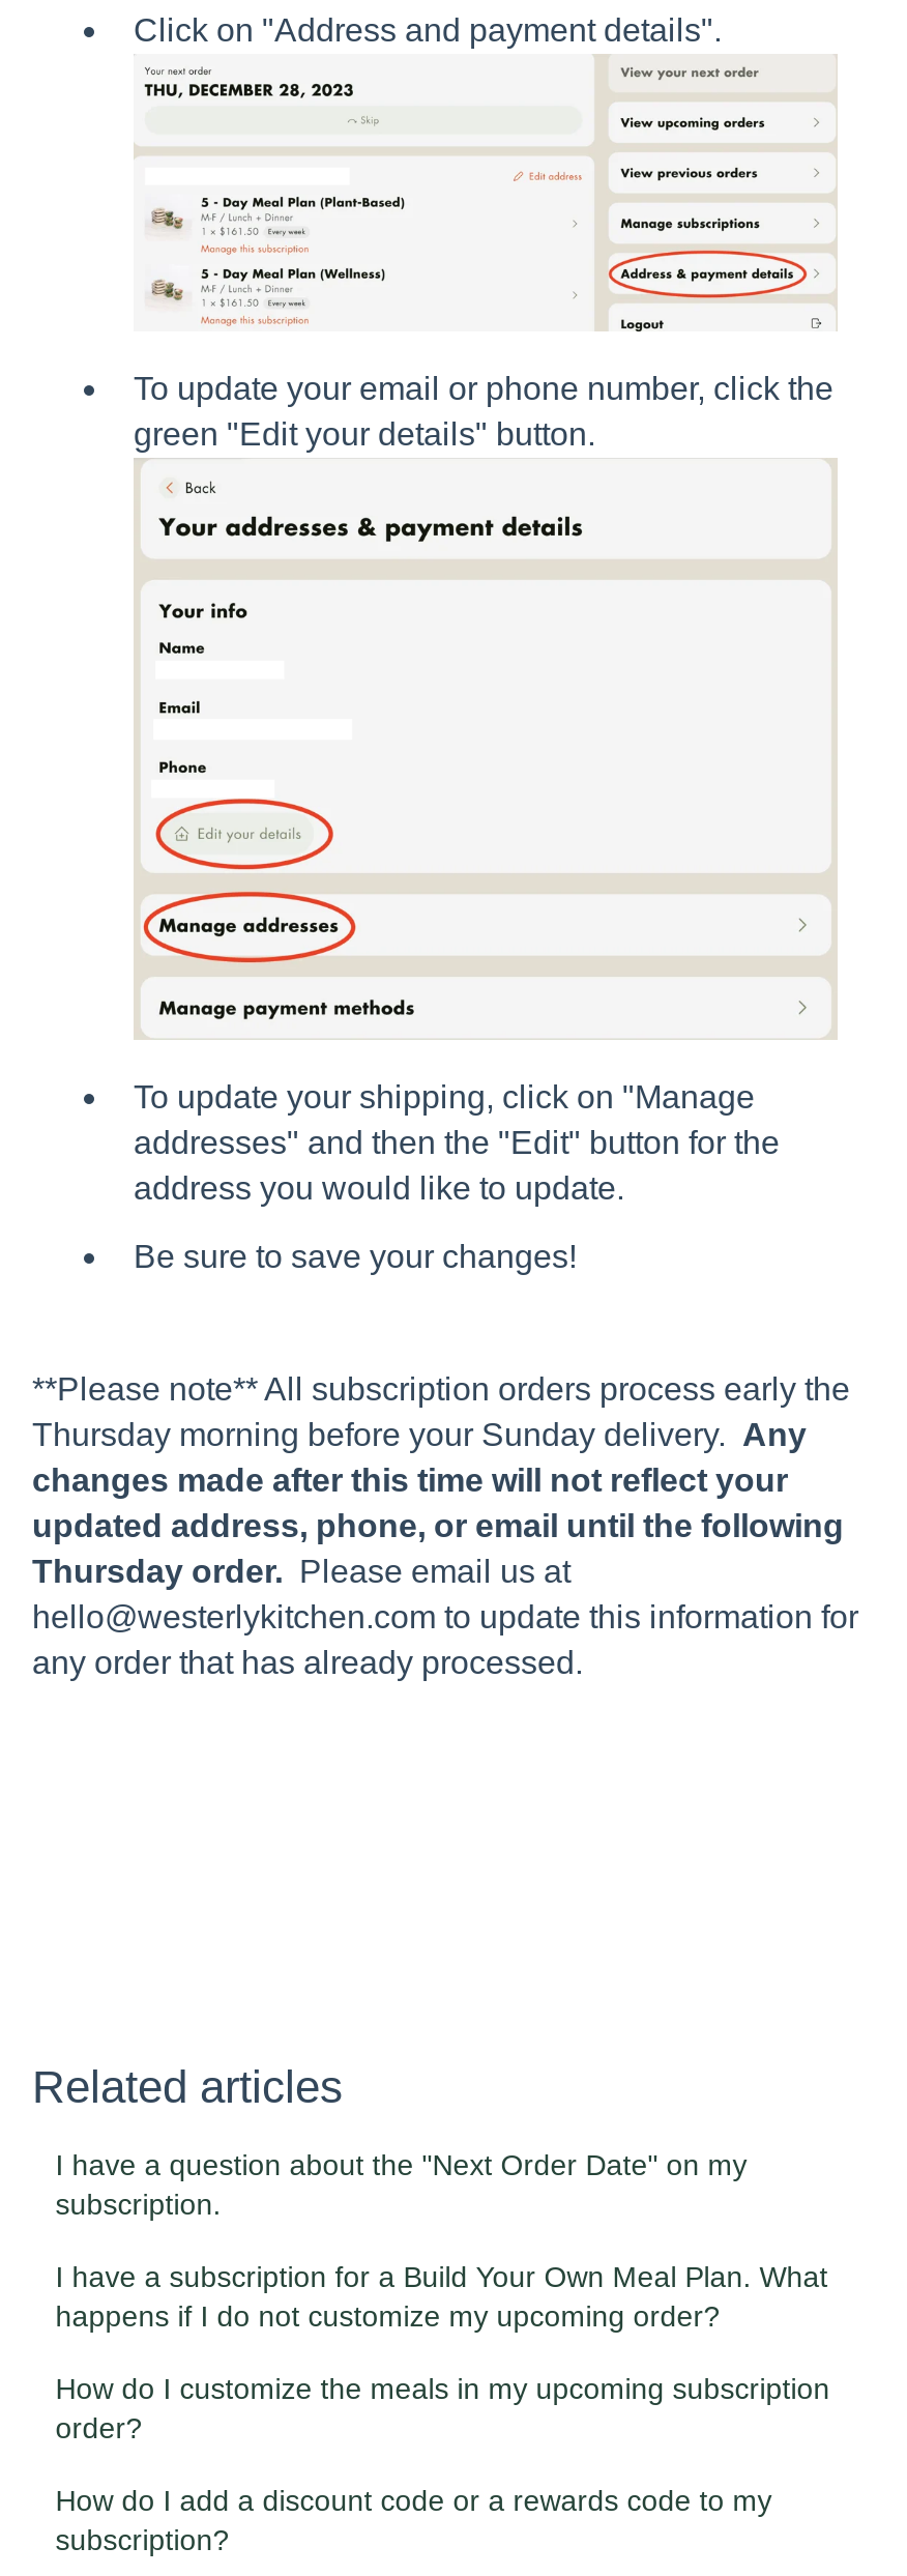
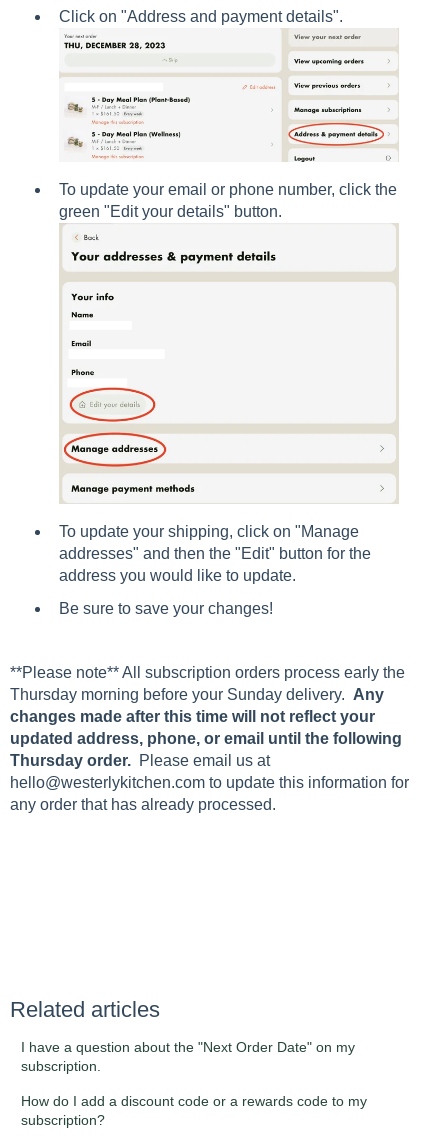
[55,2261,830,2445] I have a subscription for a Build Your Own Meal Plan. What | happens if I do not customize my upcoming order? | How do I customize the meals in my upcoming subscription | order? -> none

